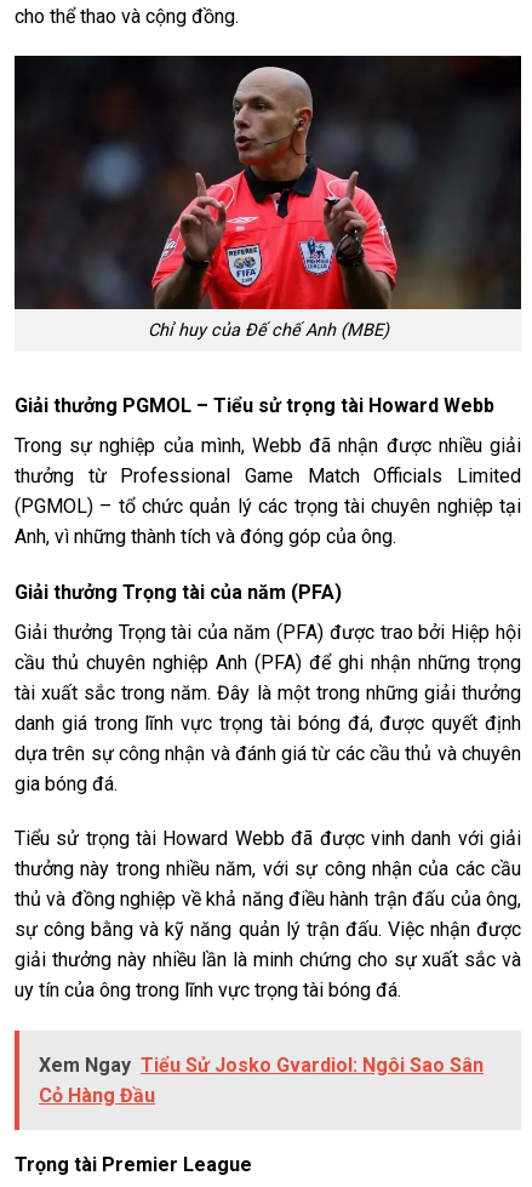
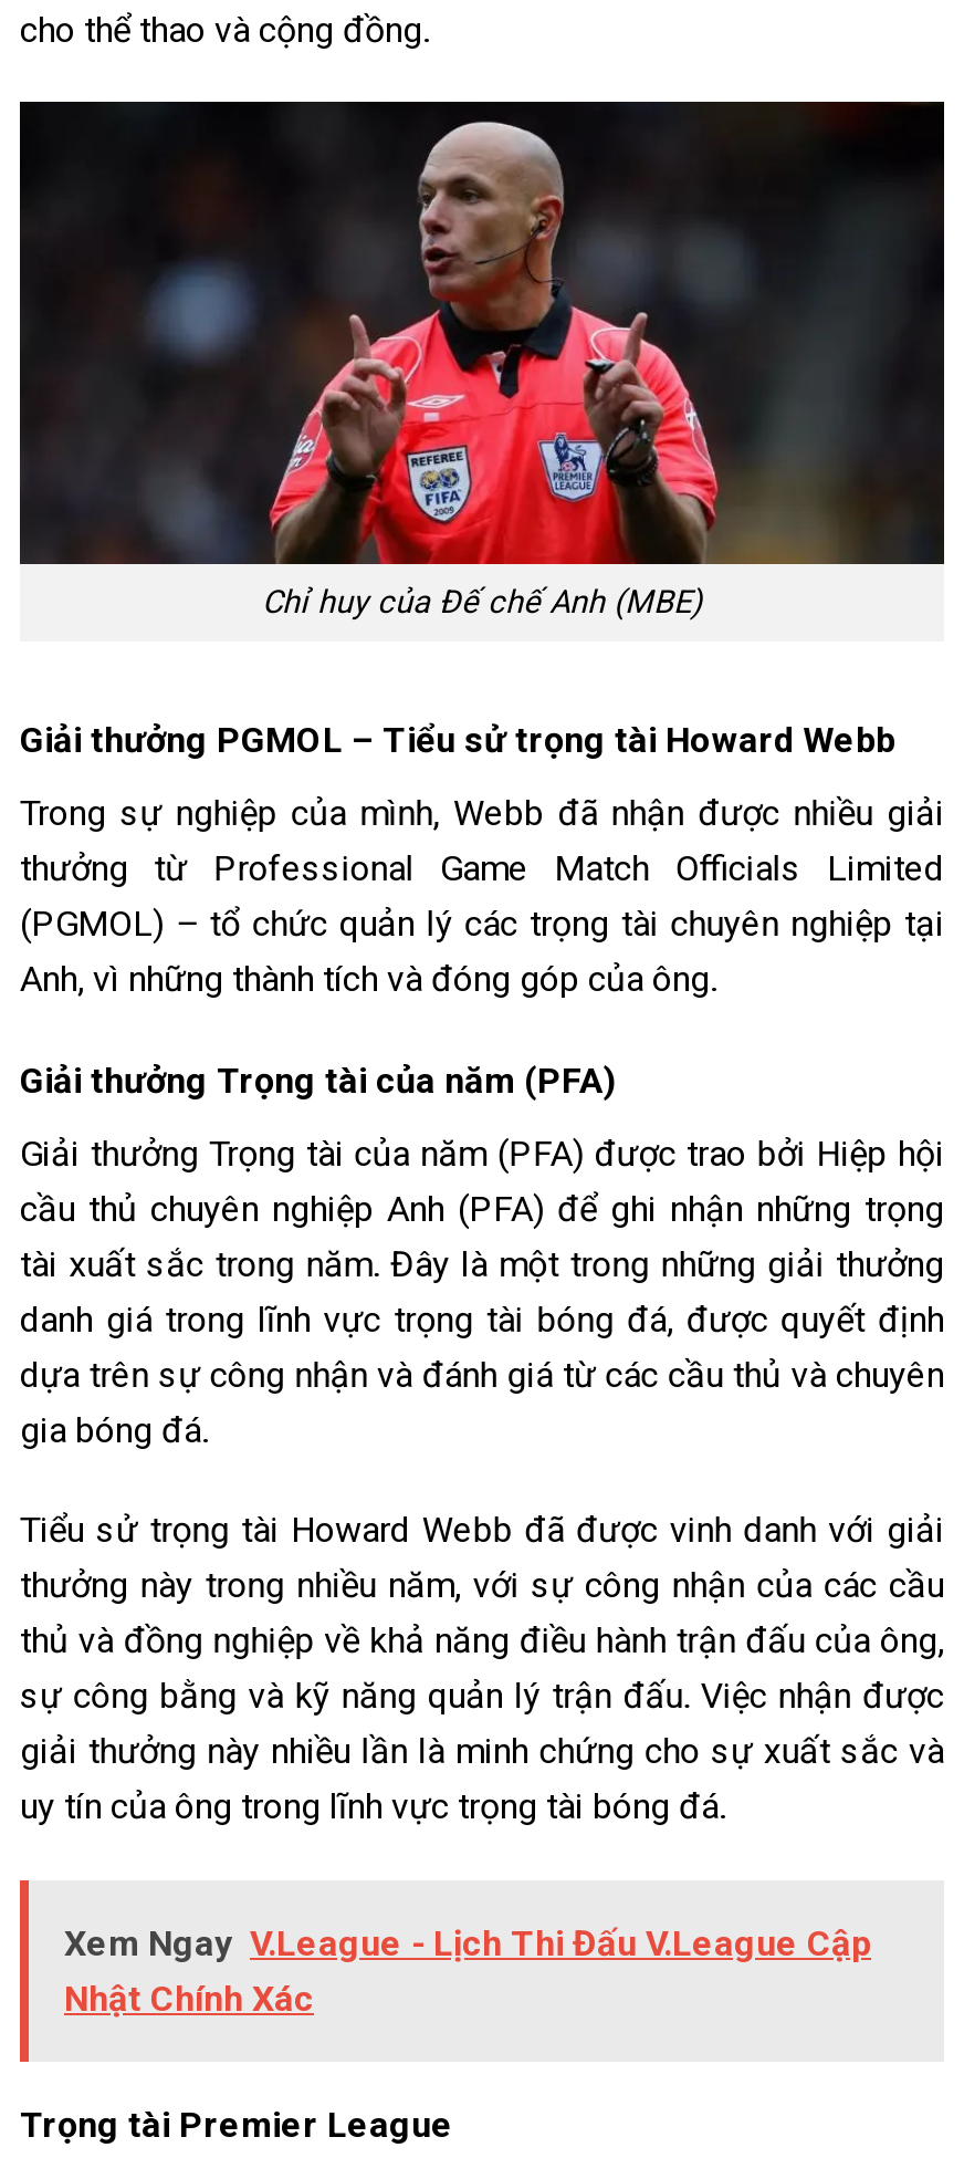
[39,1054,484,1107] Xem Ngay Tiểu Sử Josko Gvardiol: Ngôi Sao Sân | Cỏ Hàng Đầu -> [64,1923,871,2020] Xem Ngay V.League - Lịch Thi Đấu V.League Cập | Nhật Chính Xác

